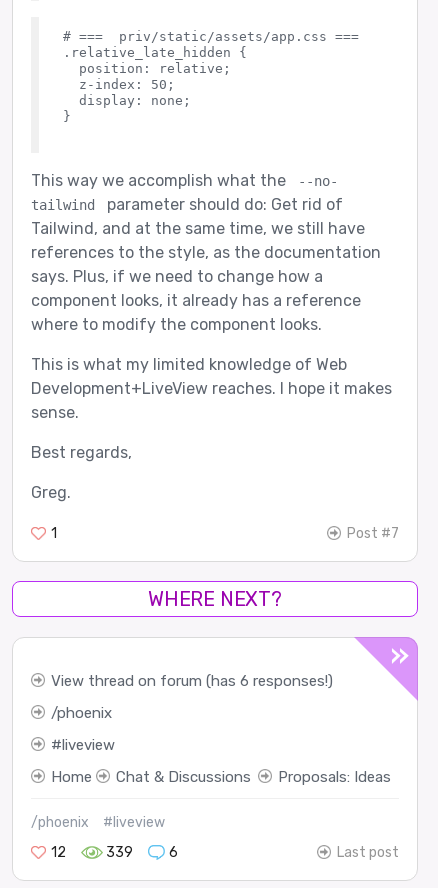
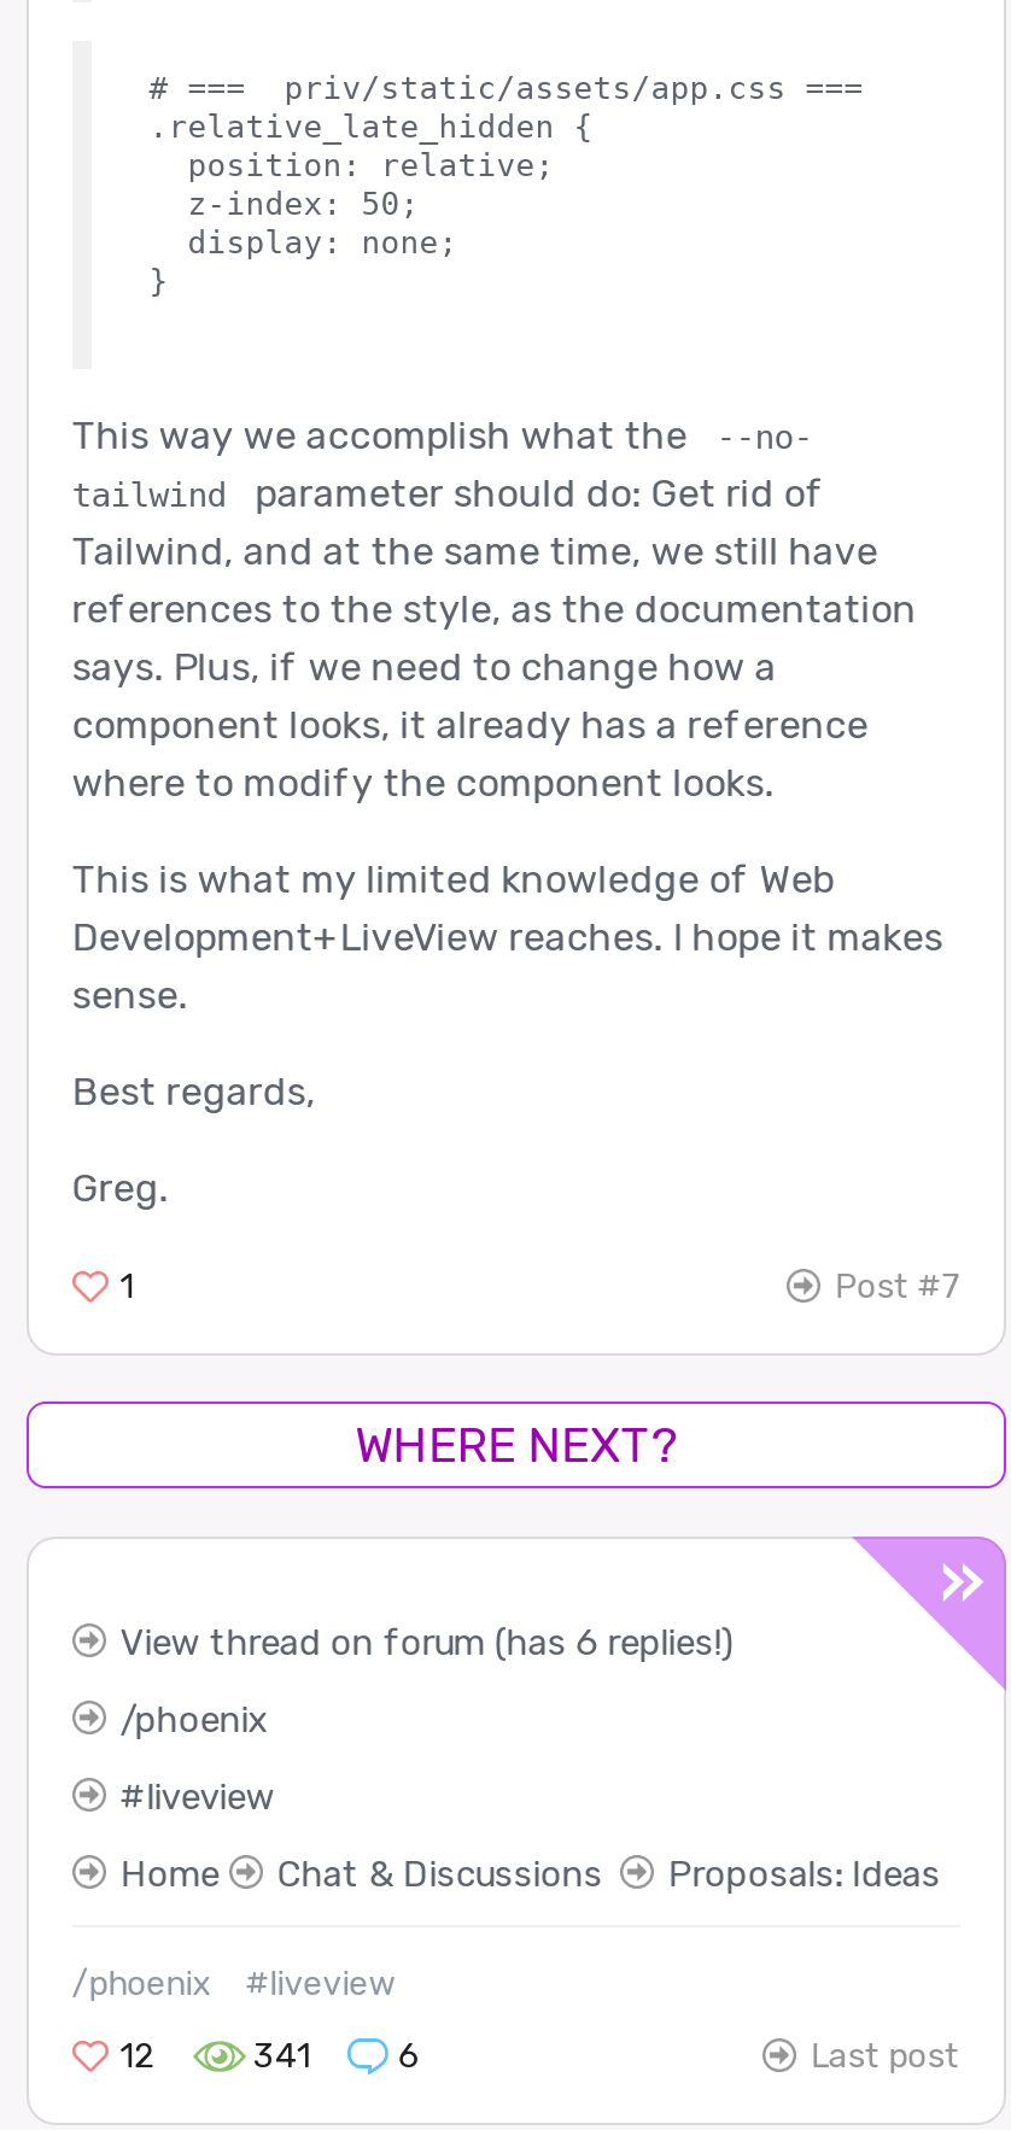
[51,672,333,690] View thread on forum (has 6 responses!) -> [120,1622,733,1666] View thread on forum (has 6 replies!)
[106,844,133,861] 339 -> [253,2037,311,2078] 341

